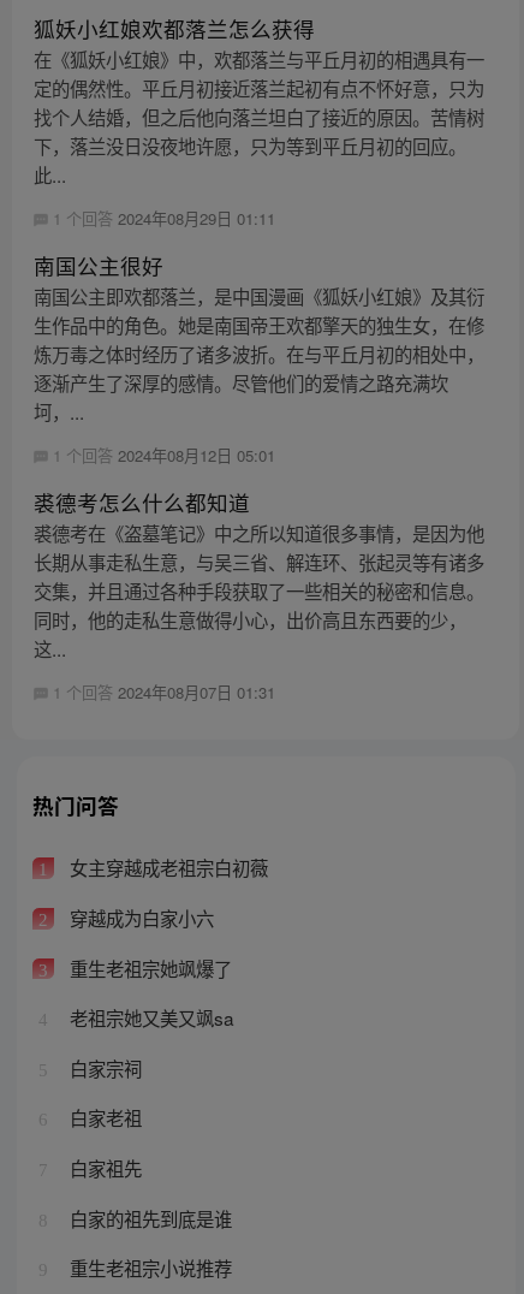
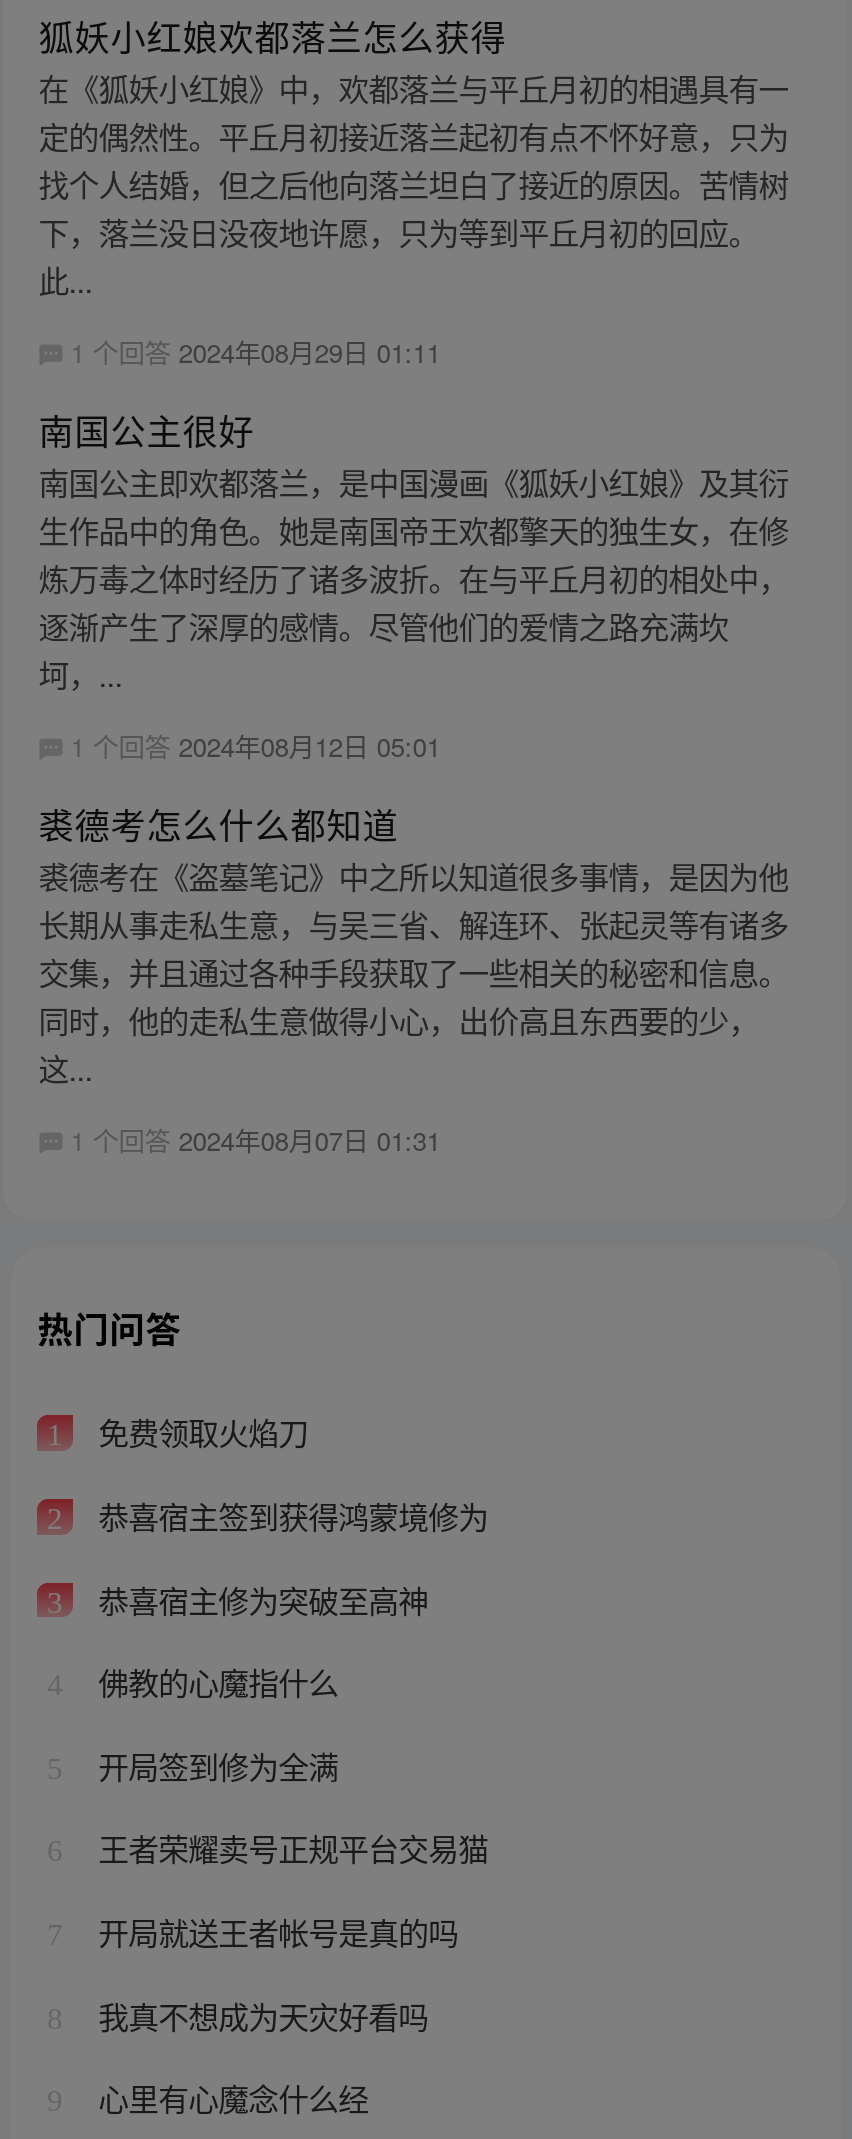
[64,854,268,881] 女主穿越成老祖宗白初薇 -> [90,1410,308,1454] 免费领取火焰刀
[64,904,213,931] 穿越成为白家小六 -> [90,1493,488,1537] 恭喜宿主签到获得鸿蒙境修为
[64,955,231,981] 重生老祖宗她飒爆了 -> [90,1576,428,1620] 恭喜宿主修为突破至高神
[64,1005,234,1031] 老祖宗她又美又飒sa -> [90,1660,338,1704] 佛教的心魔指什么
[64,1055,141,1081] 白家宗祠 -> [90,1743,338,1787] 开局签到修为全满
[64,1105,141,1131] 白家老祖 -> [90,1826,488,1870] 王者荣耀卖号正规平台交易猫
[64,1154,141,1181] 白家祖先 -> [90,1909,458,1953] 开局就送王者帐号是真的吗
[64,1205,231,1231] 白家的祖先到底是谁 -> [90,1992,428,2036] 我真不想成为天灾好看吗
[64,1255,231,1281] 重生老祖宗小说推荐 -> [90,2075,368,2119] 心里有心魔念什么经

